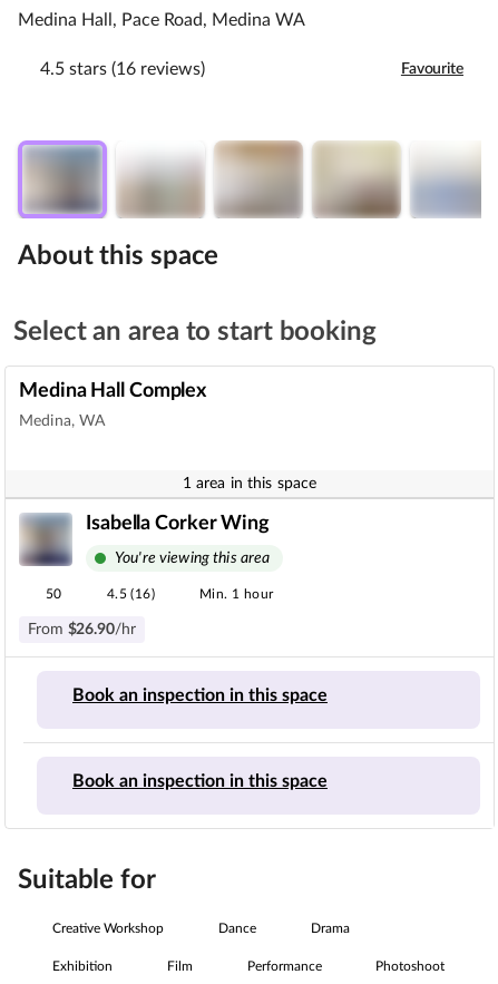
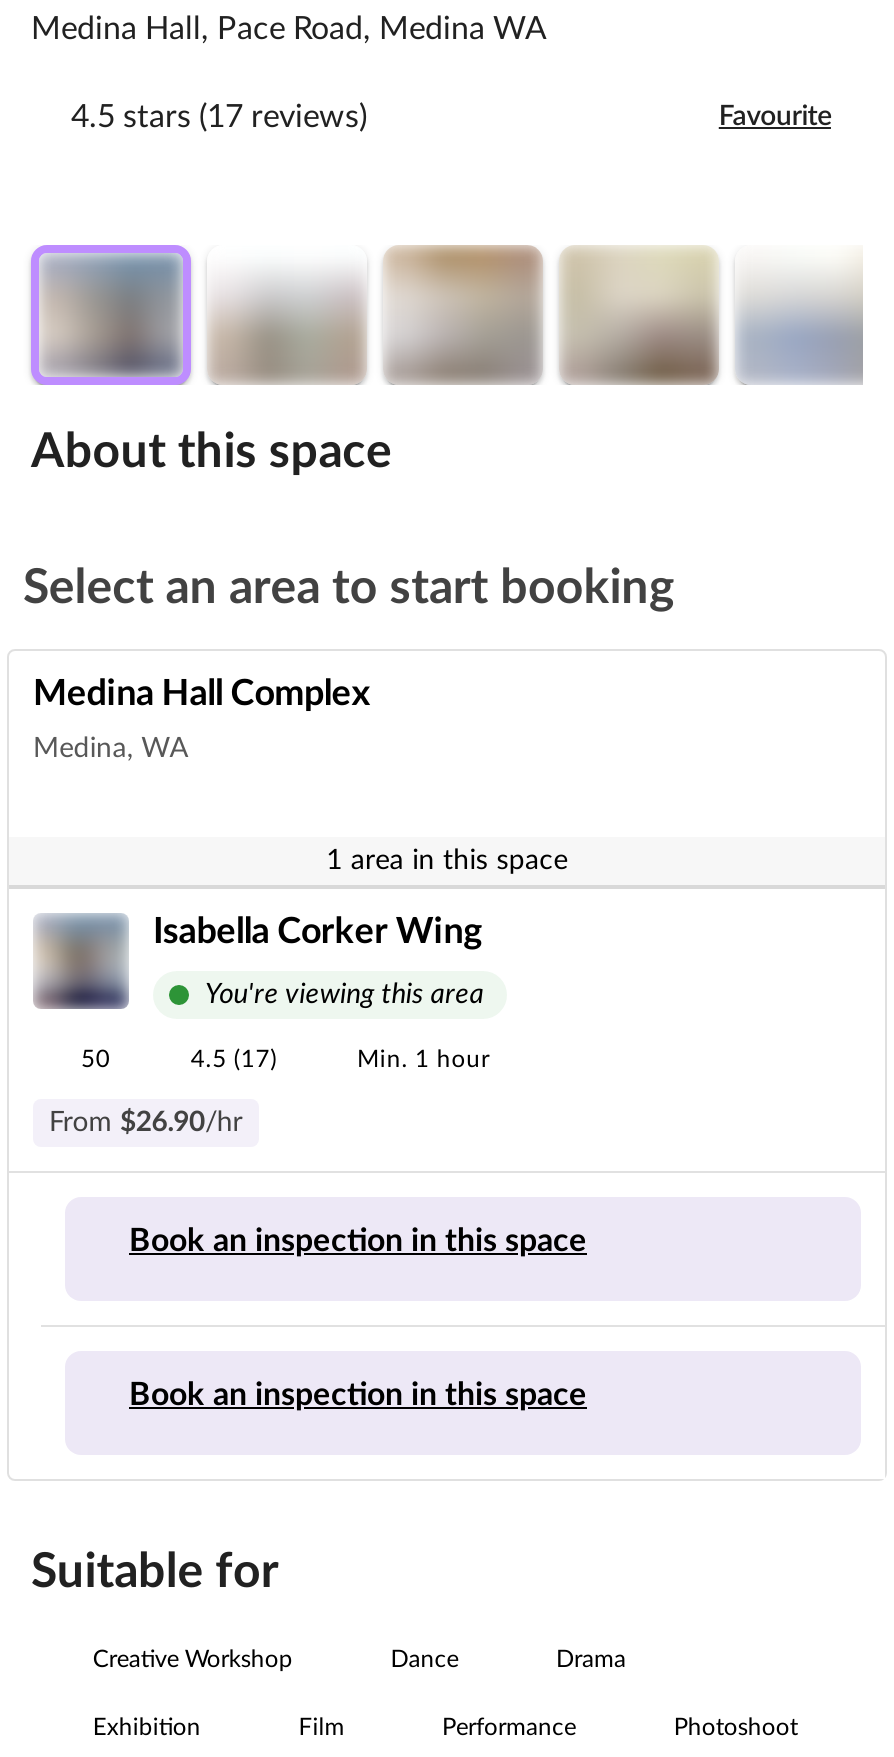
[40,60,205,78] 4.5 stars (16 reviews) -> [71,101,367,133] 4.5 stars (17 reviews)
[107,587,155,601] 4.5 (16) -> [191,1047,277,1071] 4.5 (17)

